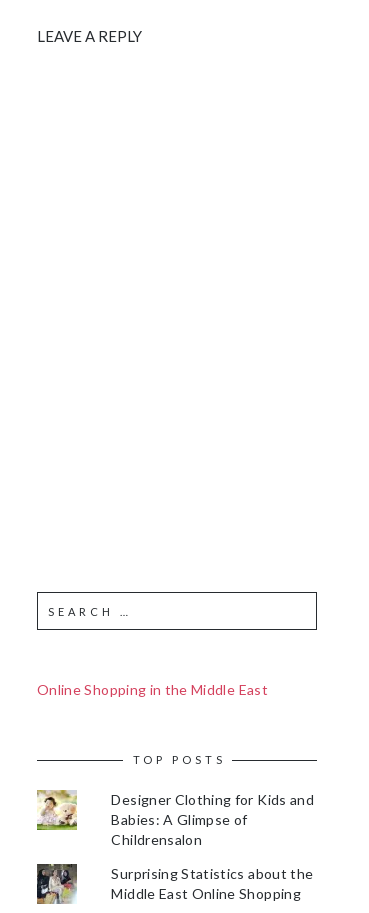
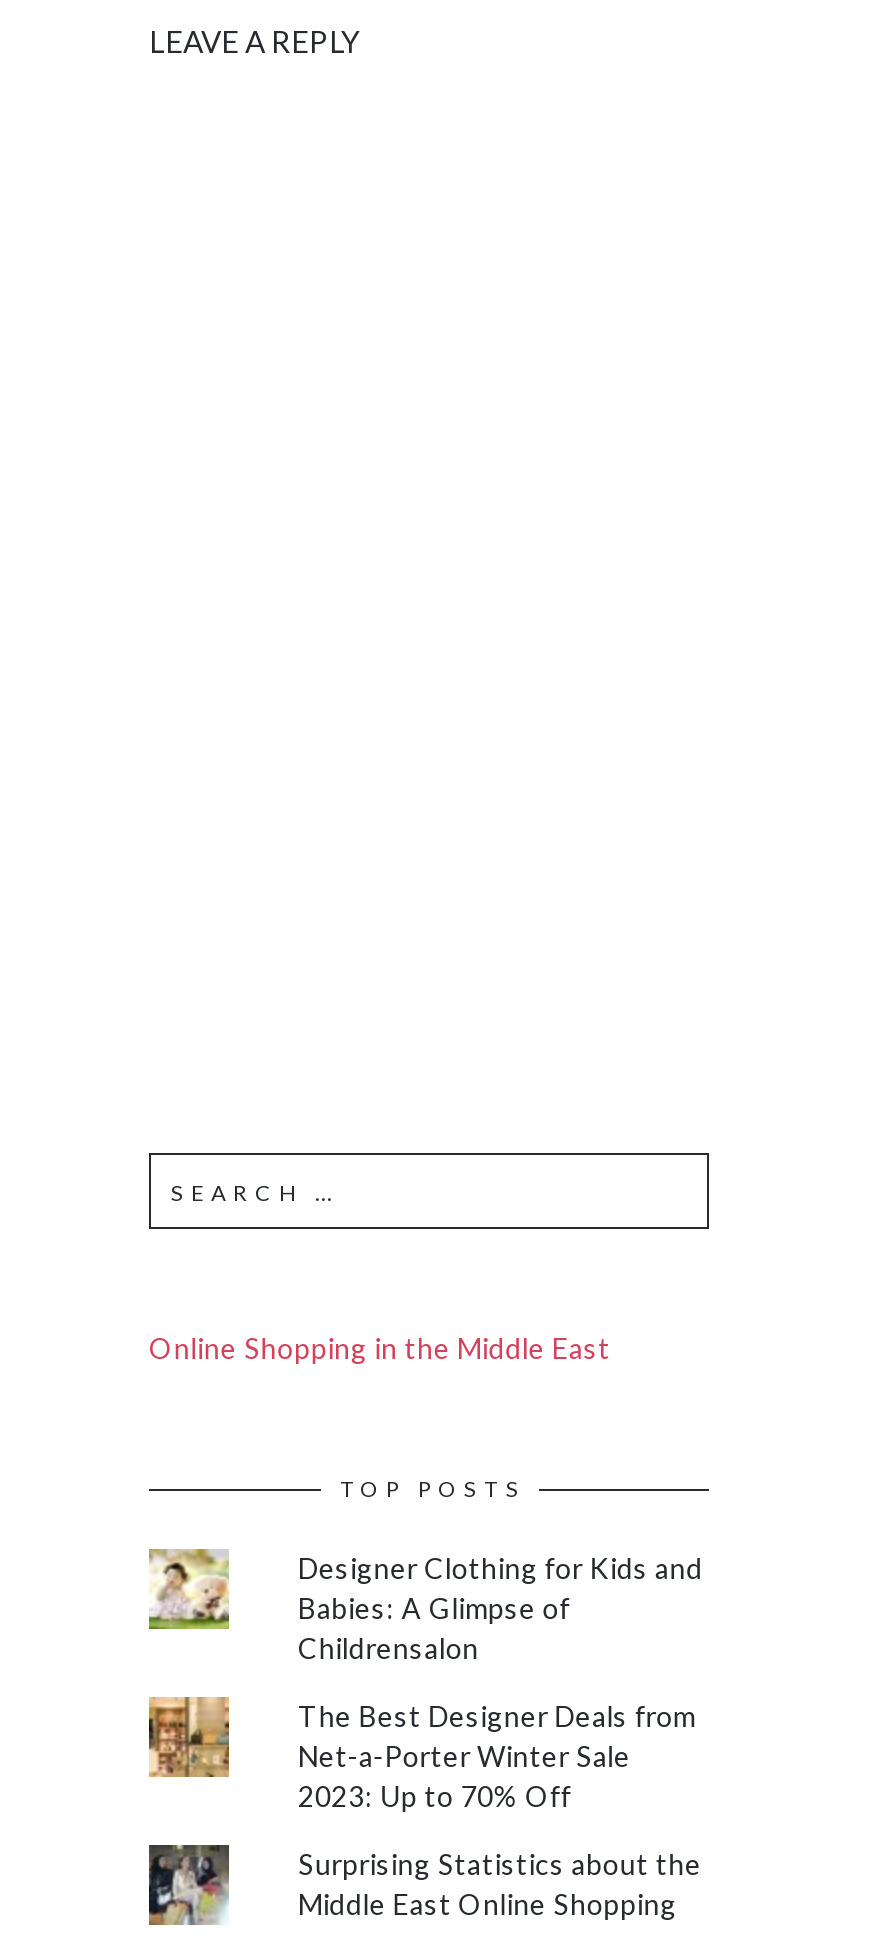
none -> [147,1695,696,1813] [image] | The Best Designer Deals from | Net-a-Porter Winter Sale | 2023: Up to 70% Off

